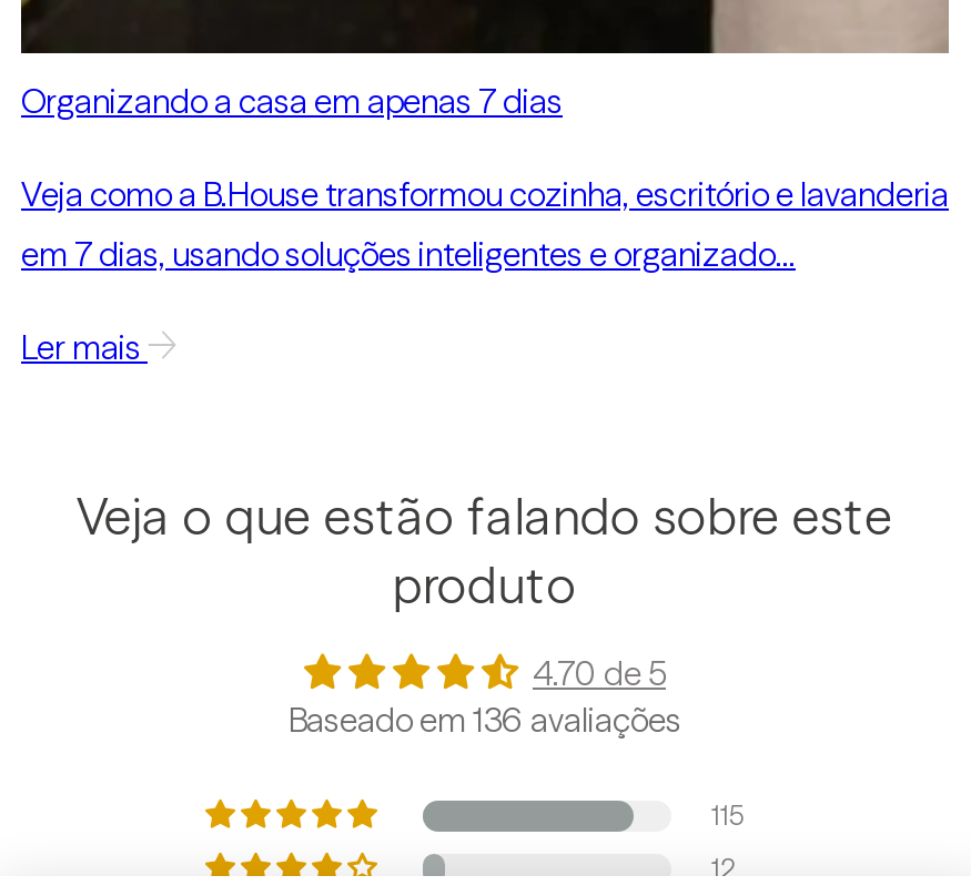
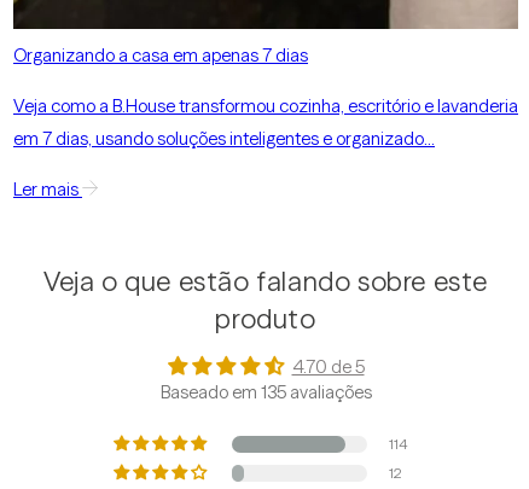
[289,699,681,741] Baseado em 136 avaliações -> [160,381,371,404] Baseado em 135 avaliações
[711,799,742,832] 115 -> [389,435,408,453] 114

